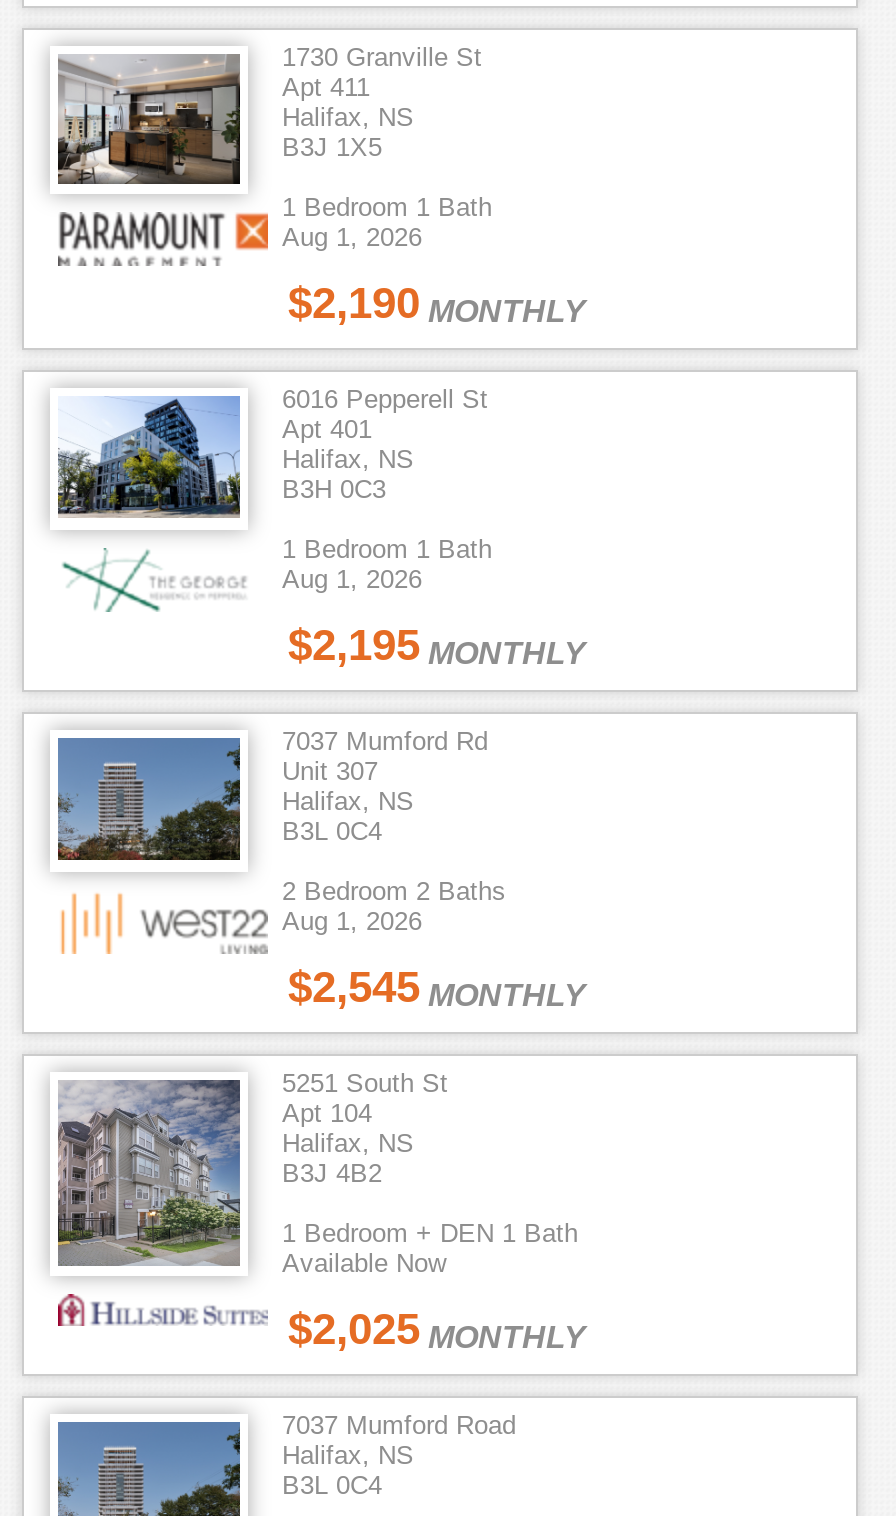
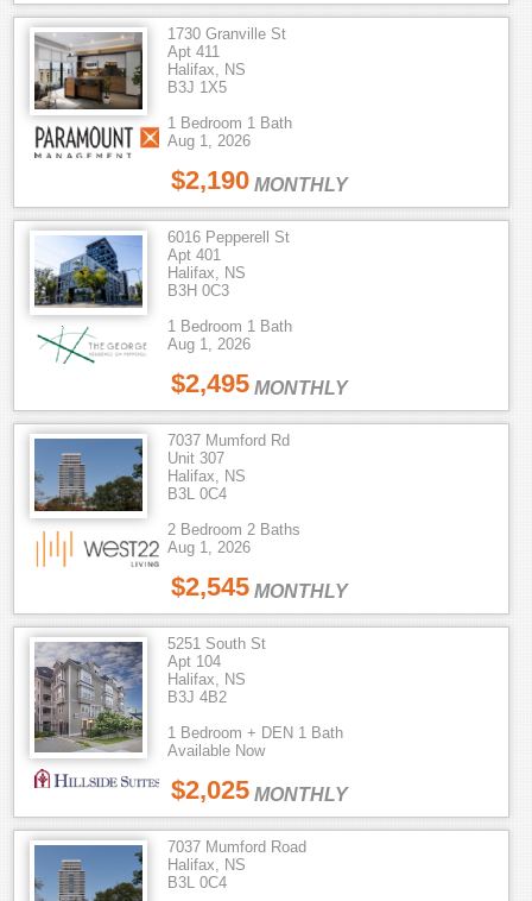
[288,621,586,671] $2,195 MONTHLY -> [171,369,348,399] $2,495 MONTHLY

